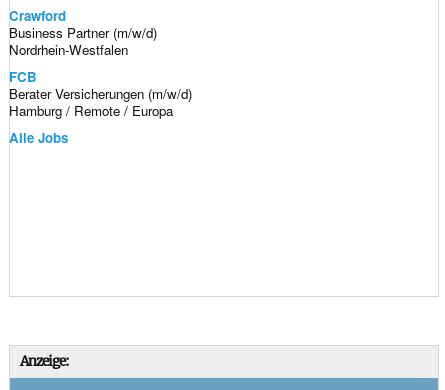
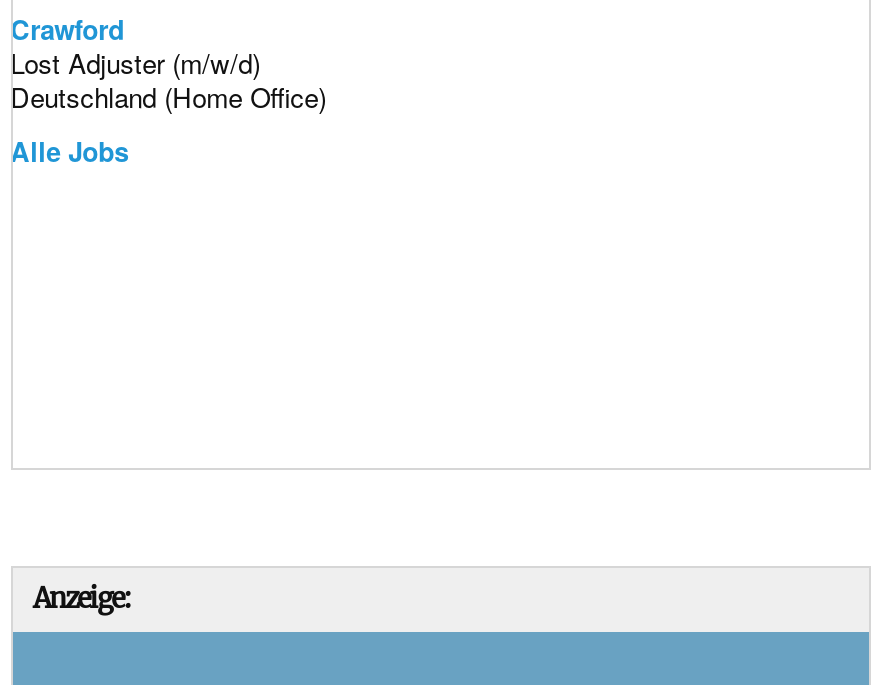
[9,23,192,120] Business Partner (m/w/d) | Nordrhein-Westfalen | FCB | Berater Versicherungen (m/w/d) | Hamburg / Remote / Europa -> [10,45,326,117] Lost Adjuster (m/w/d) | Deutschland (Home Office)

